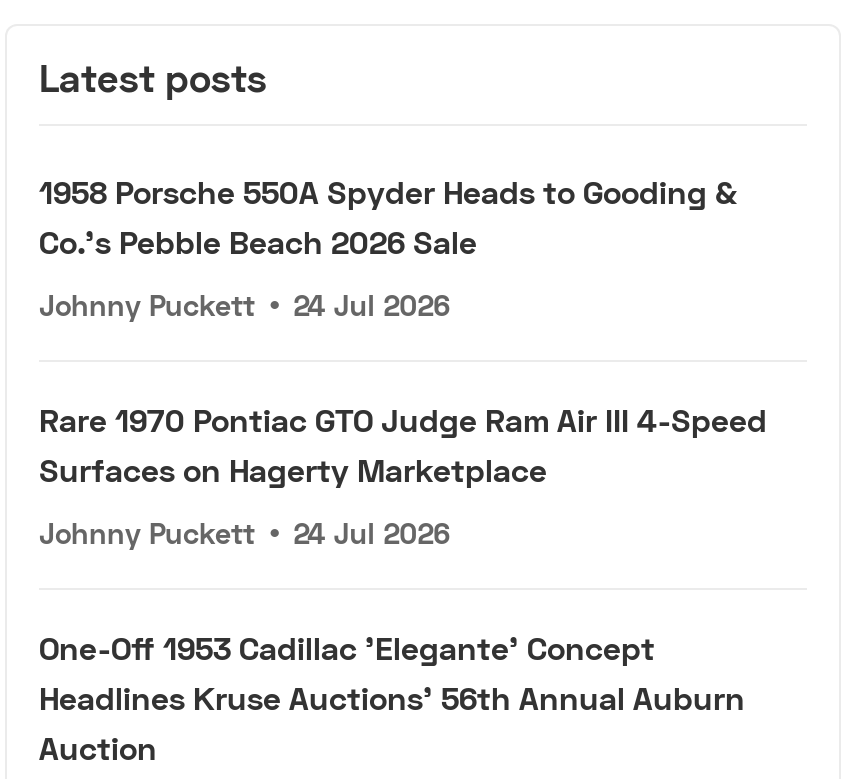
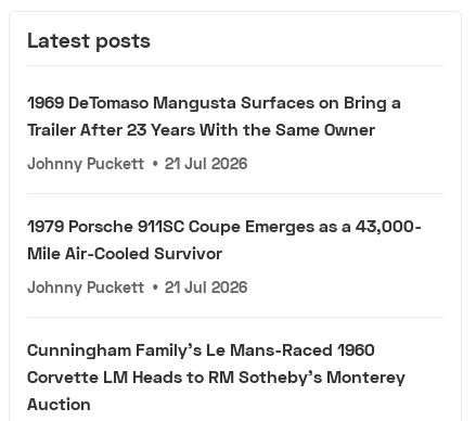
[39,171,737,259] 1958 Porsche 550A Spyder Heads to Gooding & | Co.'s Pebble Beach 2026 Sale -> [27,91,401,138] 1969 DeTomaso Mangusta Surfaces on Bring a | Trailer After 23 Years With the Same Owner
[39,287,449,321] Johnny Puckett • 24 Jul 2026 -> [27,154,247,172] Johnny Puckett • 21 Jul 2026
[39,399,767,487] Rare 1970 Pontiac GTO Judge Ram Air III 4-Speed | Surfaces on Hagerty Marketplace -> [27,214,422,262] 1979 Porsche 911SC Coupe Emerges as a 43,000- | Mile Air-Cooled Survivor
[39,515,449,549] Johnny Puckett • 24 Jul 2026 -> [27,277,247,296] Johnny Puckett • 21 Jul 2026
[39,627,745,715] One-Off 1953 Cadillac 'Elegante' Concept | Headlines Kruse Auctions' 56th Annual Auburn -> [27,338,406,386] Cunningham Family's Le Mans-Raced 1960 | Corvette LM Heads to RM Sotheby's Monterey

